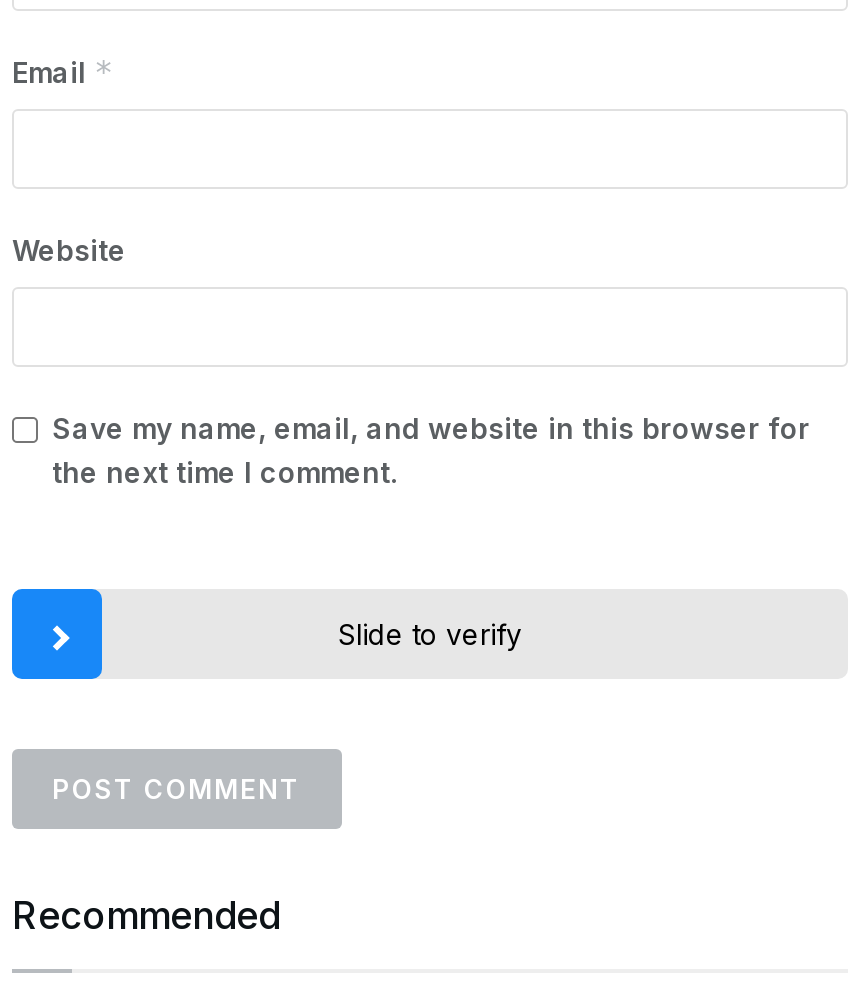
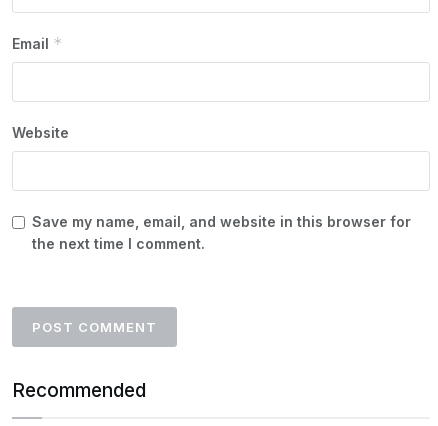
[338,617,522,651] Slide to verify -> none

